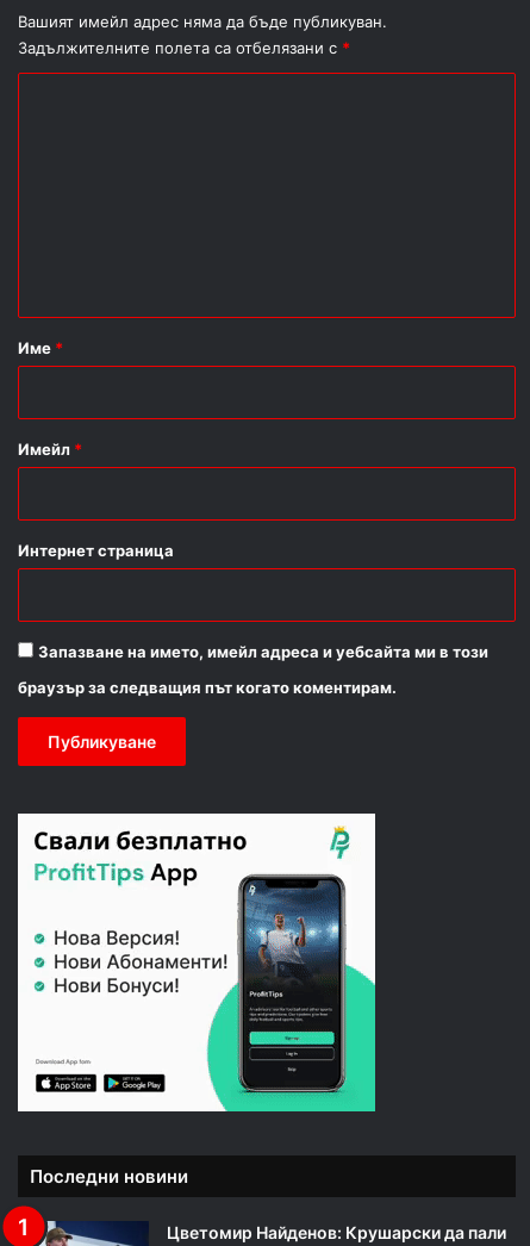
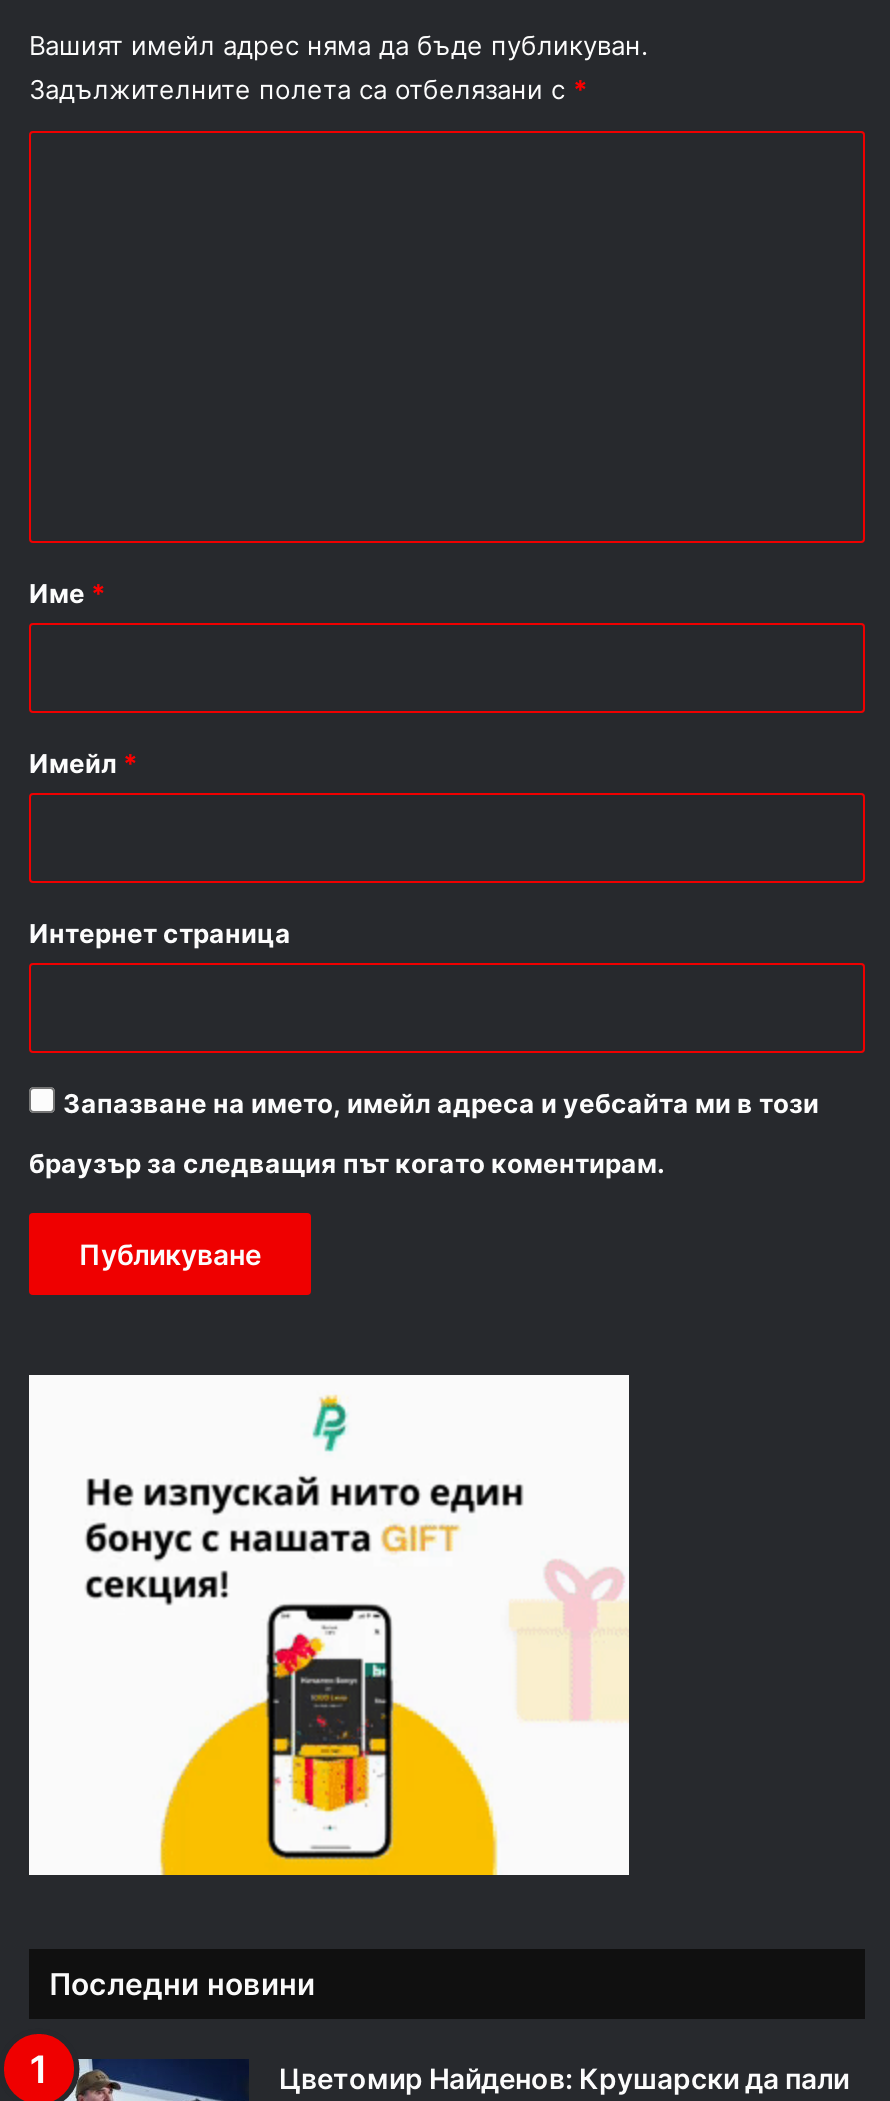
[33,826,376,1113] [image] -> [57,1395,631,1877] [image]

